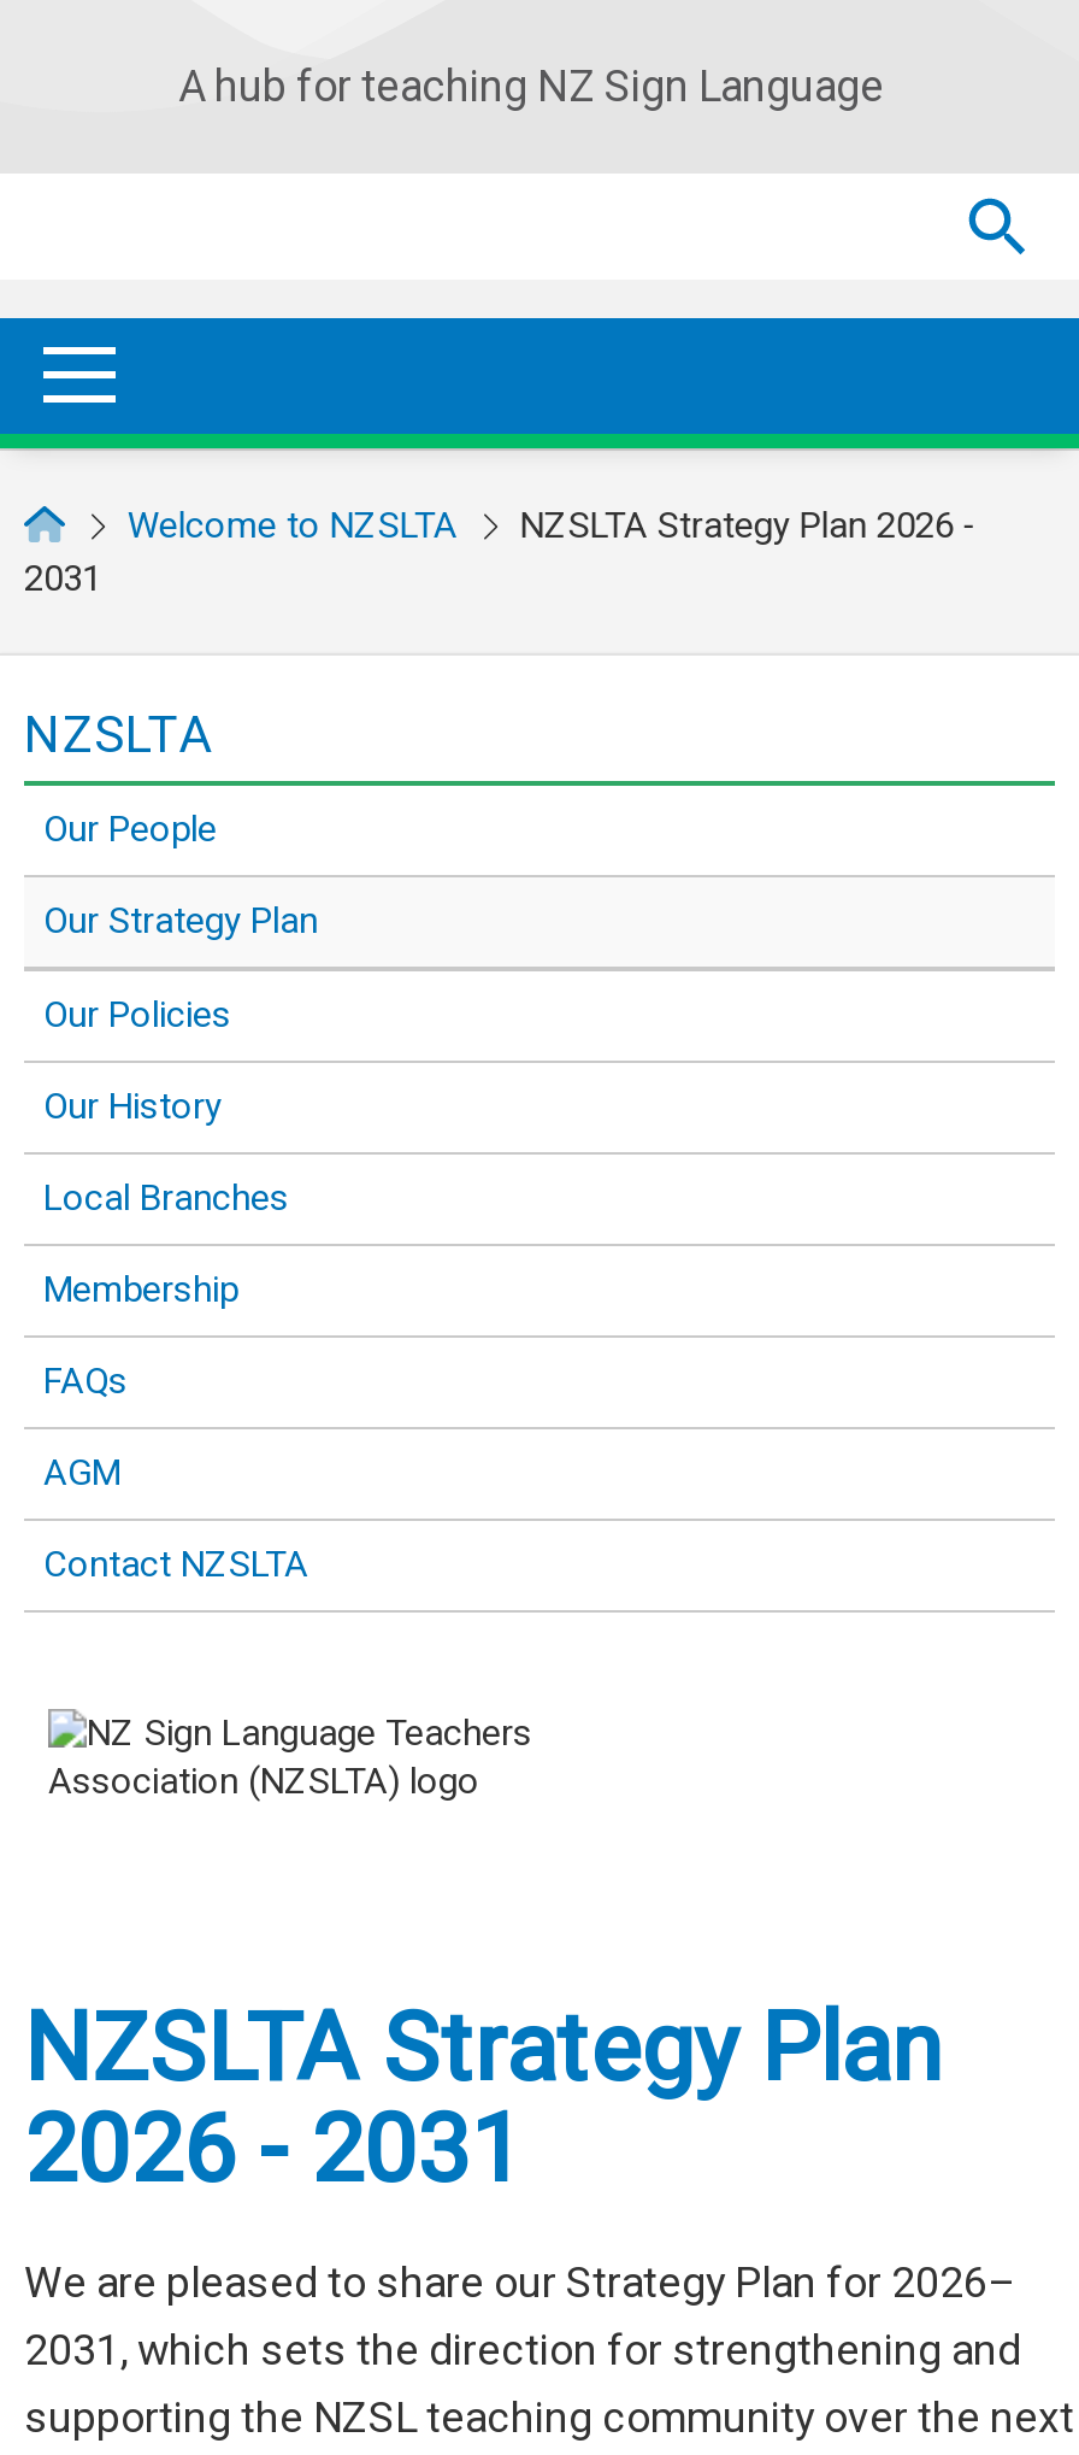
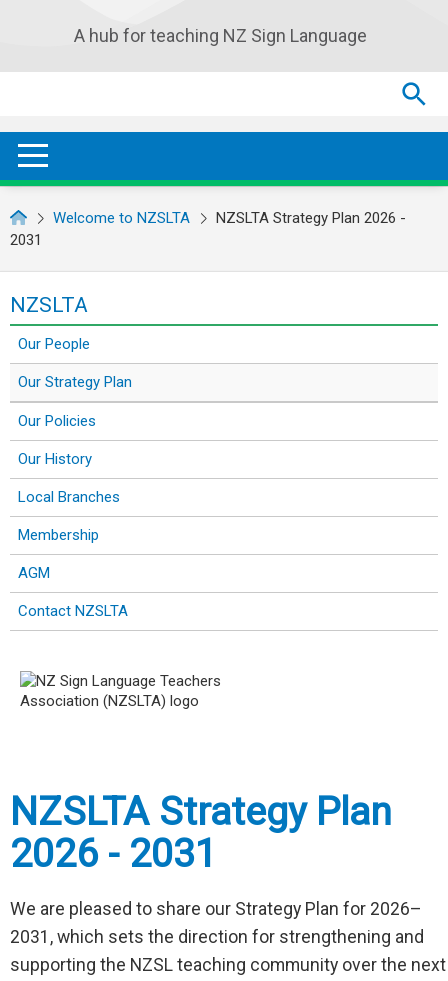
[43,1360,128,1403] FAQs -> none

